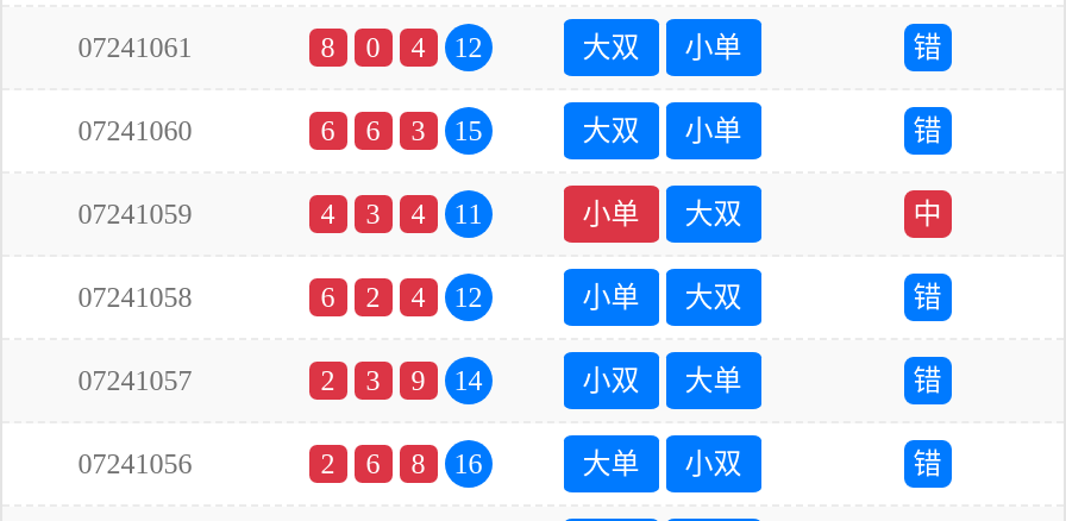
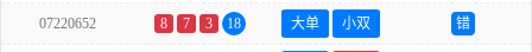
[78,31,192,64] 07241061 -> [39,15,96,32] 07220652
[78,31,942,147] 0 | 4 | 12 | 大双 | 小单 | 错 | 07241060 | 6 | 6 -> [183,15,190,32] 7
[78,114,942,481] 15 | 大双 | 小单 | 错 | 07241059 | 4 | 3 | 4 | 11 | 小单 | 大双 | 中 | 07241058 | 6 | 2 | 4 | 12 | 小单 | 大双 | 错 | 07241057 | 2 | 3 | 9 | 14 | 小双 | 大单 | 错 | 07241056 | 2 | 6 | 8 | 16 -> [227,15,241,32] 18

